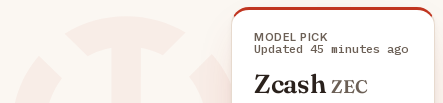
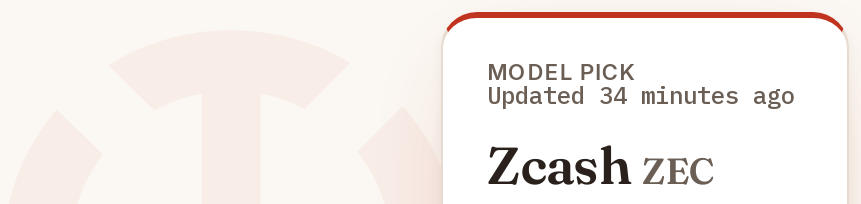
[254,41,408,56] Updated 45 minutes ago -> [487,79,795,109] Updated 34 minutes ago

